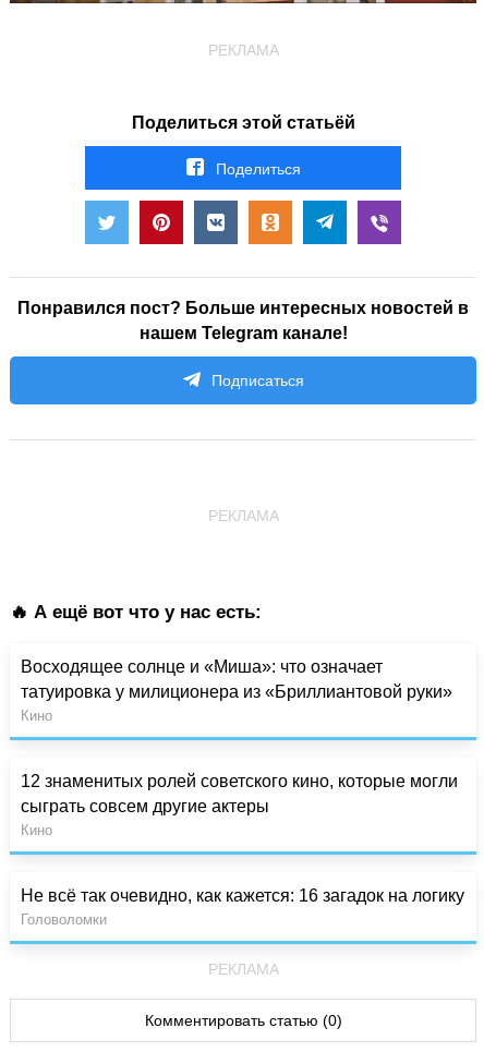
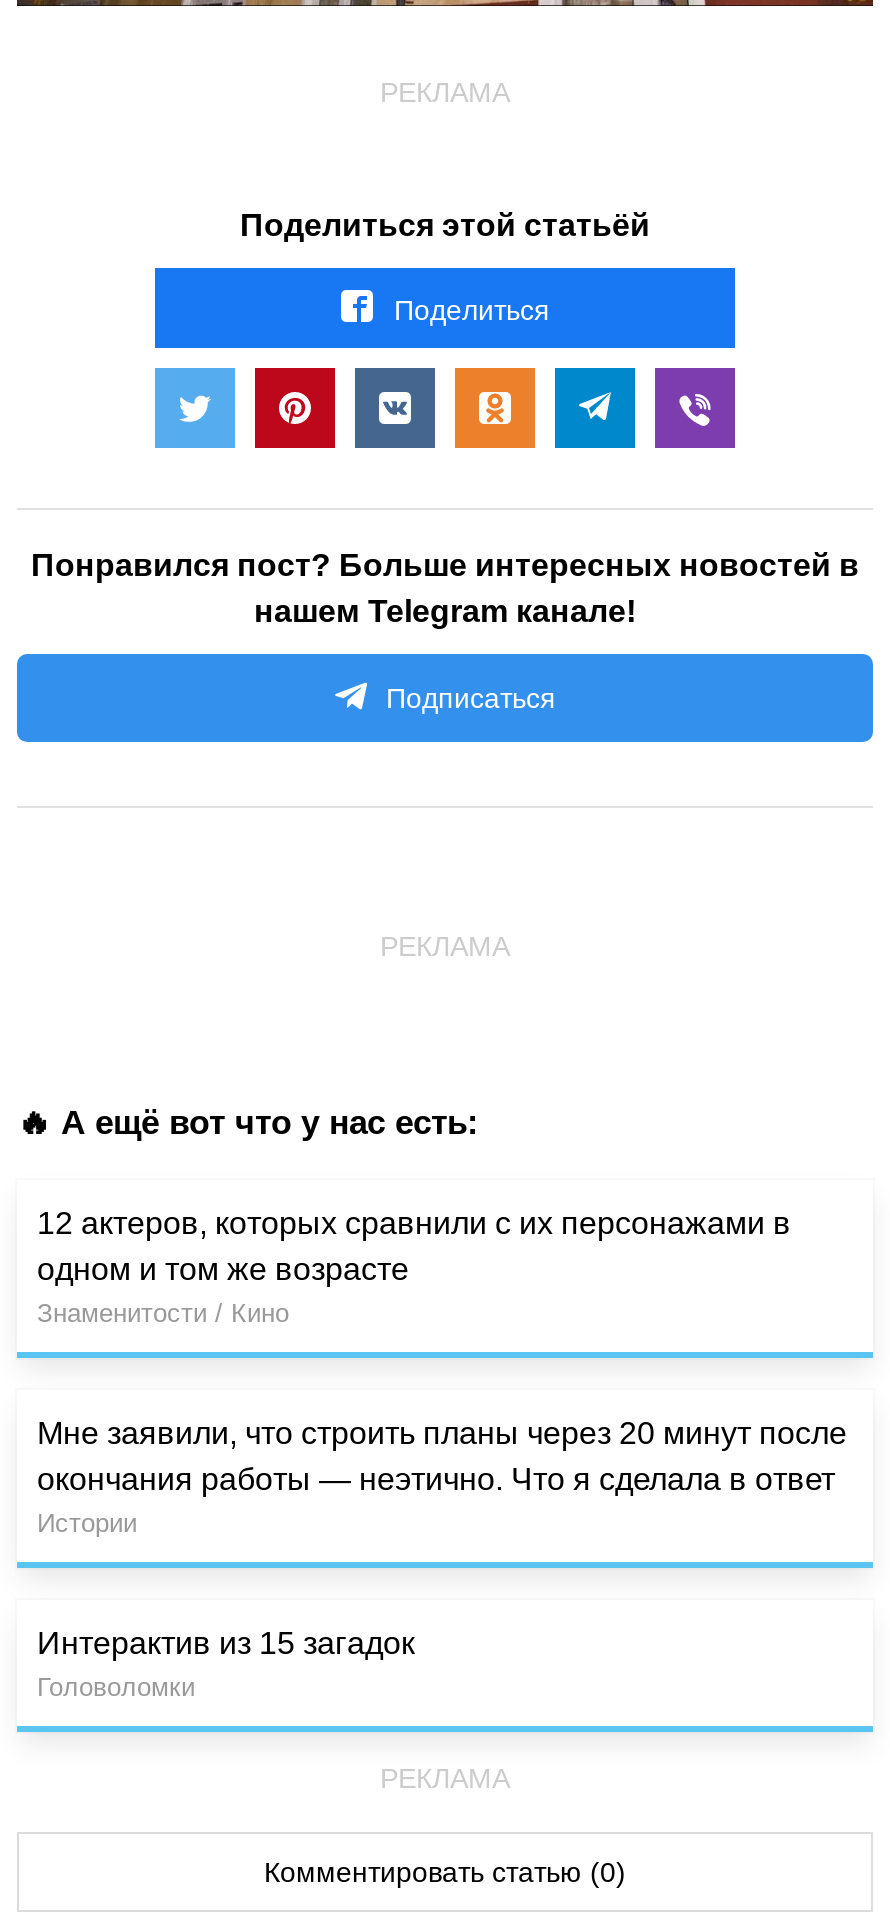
[21,657,452,724] Восходящее солнце и «Миша»: что означает | татуировка у милиционера из «Бриллиантовой руки» | Кино -> [37,1206,791,1328] 12 актеров, которых сравнили с их персонажами в | одном и том же возрасте | Знаменитости / Кино
[21,772,458,838] 12 знаменитых ролей советского кино, которые могли | сыграть совсем другие актеры | Кино -> [37,1416,847,1538] Мне заявили, что строить планы через 20 минут после | окончания работы — неэтично. Что я сделала в ответ | Истории
[21,886,464,905] Не всё так очевидно, как кажется: 16 загадок на логику -> [37,1626,415,1660] Интерактив из 15 загадок

